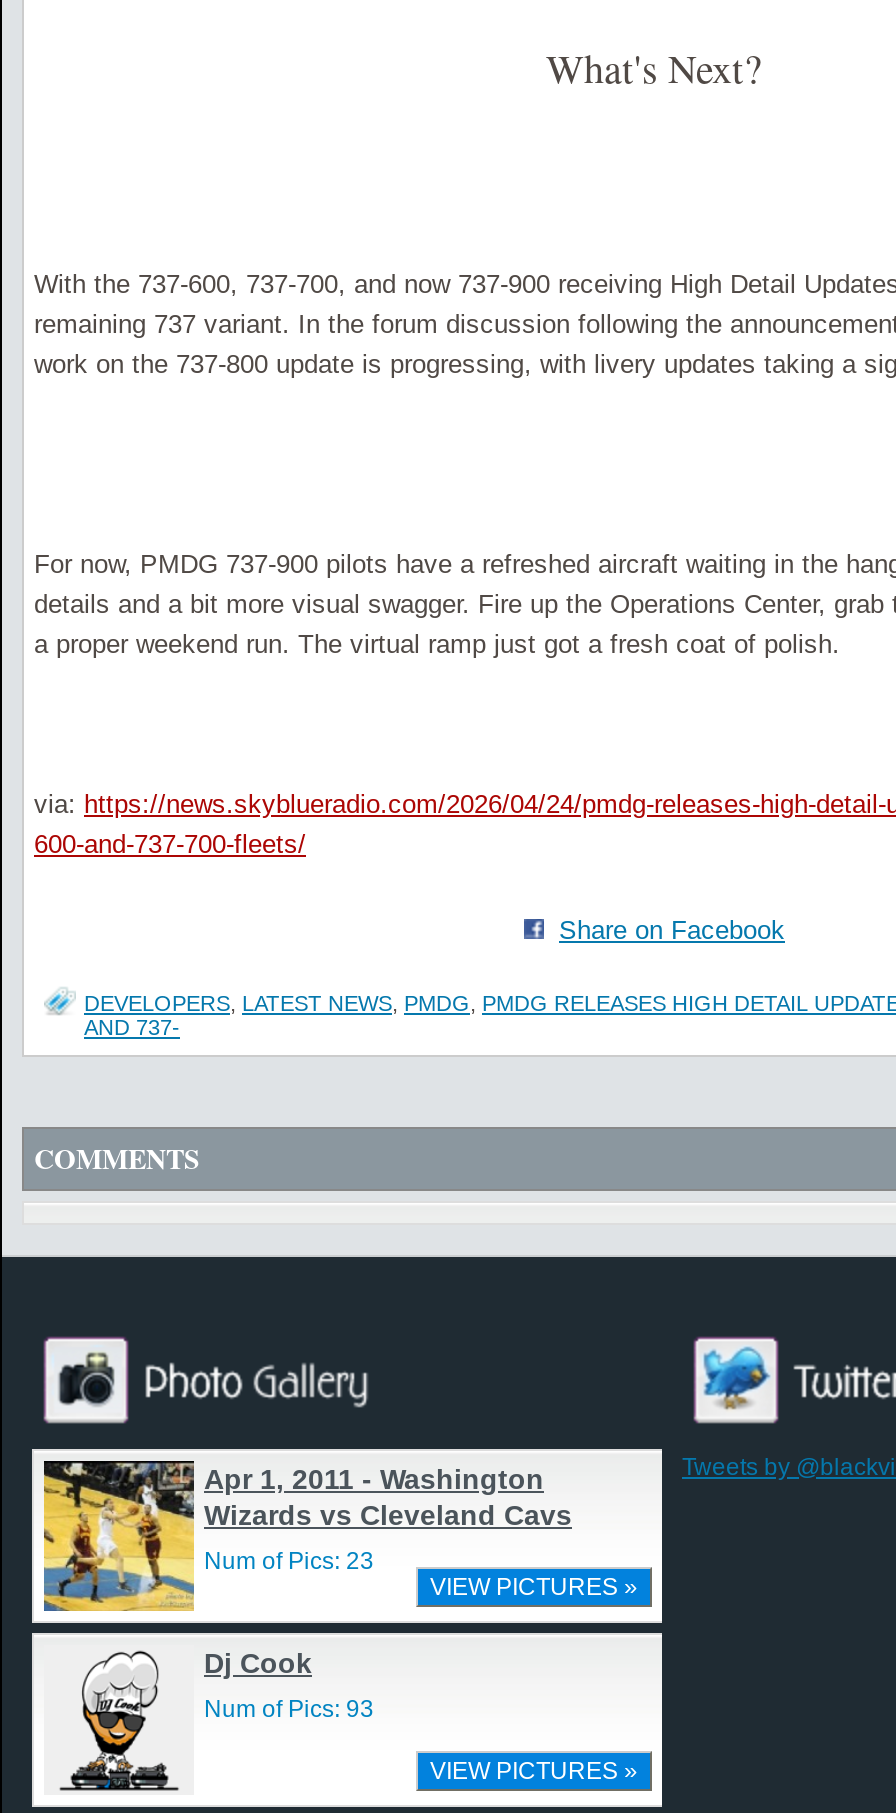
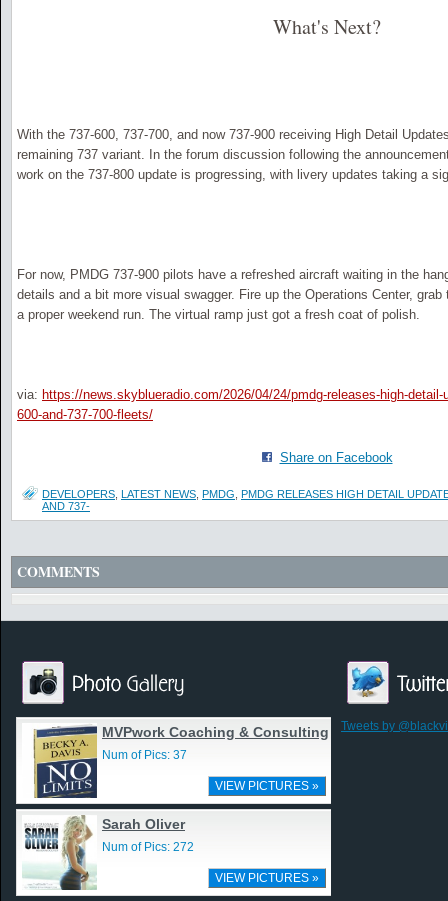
[42,1459,572,1613] [image] | Apr 1, 2011 - Washington | Wizards vs Cleveland Cavs -> [22,723,329,799] [image] | MVPwork Coaching & Consulting
[204,1547,374,1575] Num of Pics: 23 -> [102,748,187,762] Num of Pics: 37
[50,1647,312,1795] [image] | Dj Cook -> [23,814,185,891] [image] | Sarah Oliver
[204,1695,374,1723] Num of Pics: 93 -> [102,840,194,854] Num of Pics: 272

